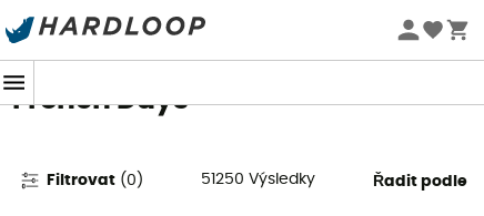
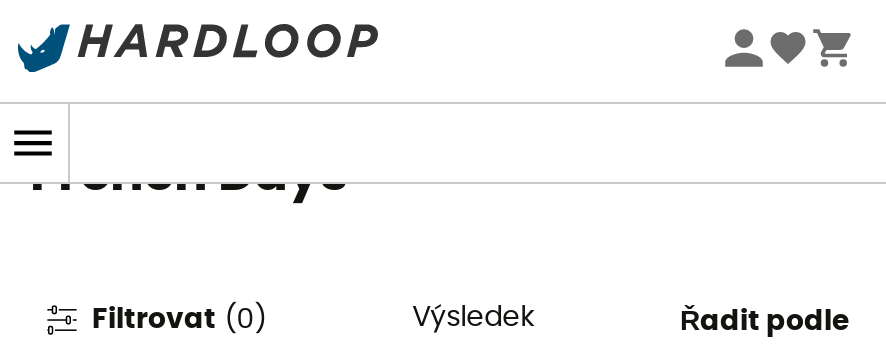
[201,172,315,187] 51250 Výsledky -> [412,304,534,332] Výsledek

